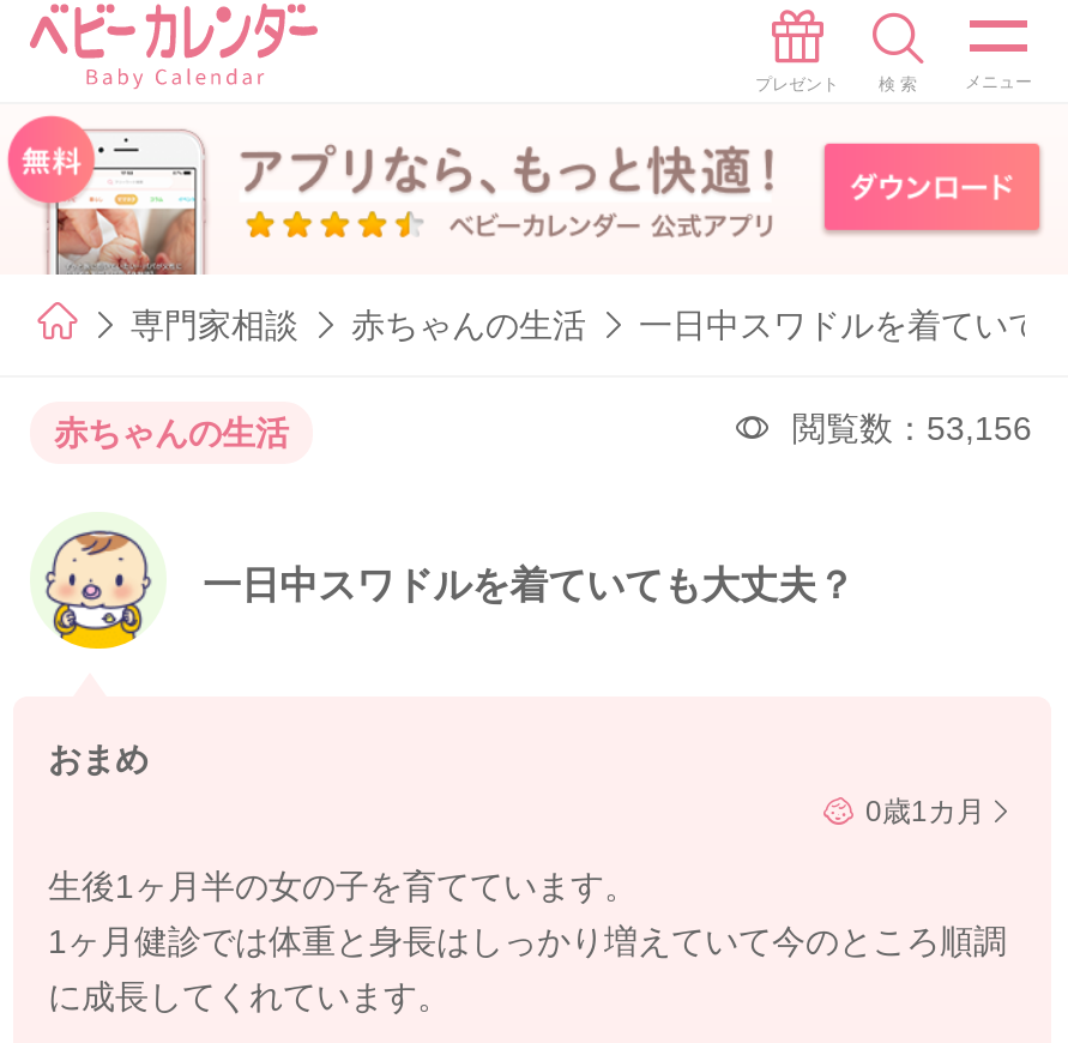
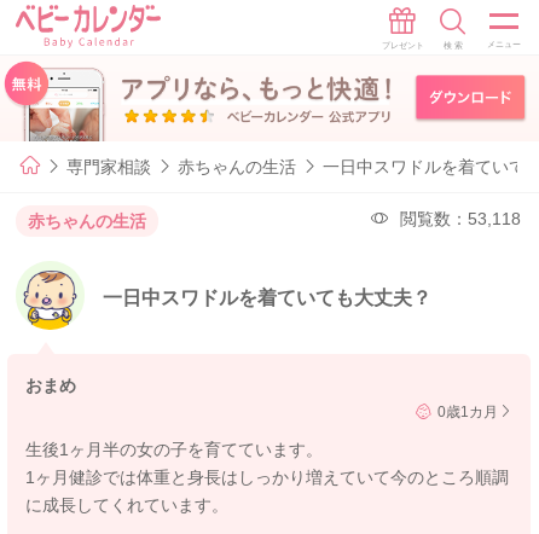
[792,409,1032,447] 閲覧数：53,156 -> [400,209,521,228] 閲覧数：53,118

